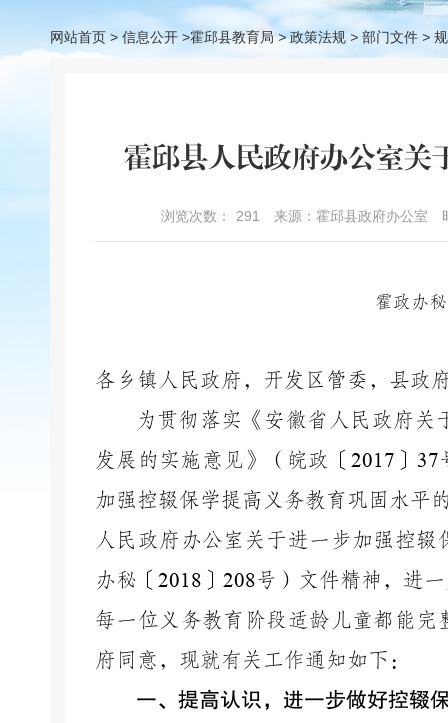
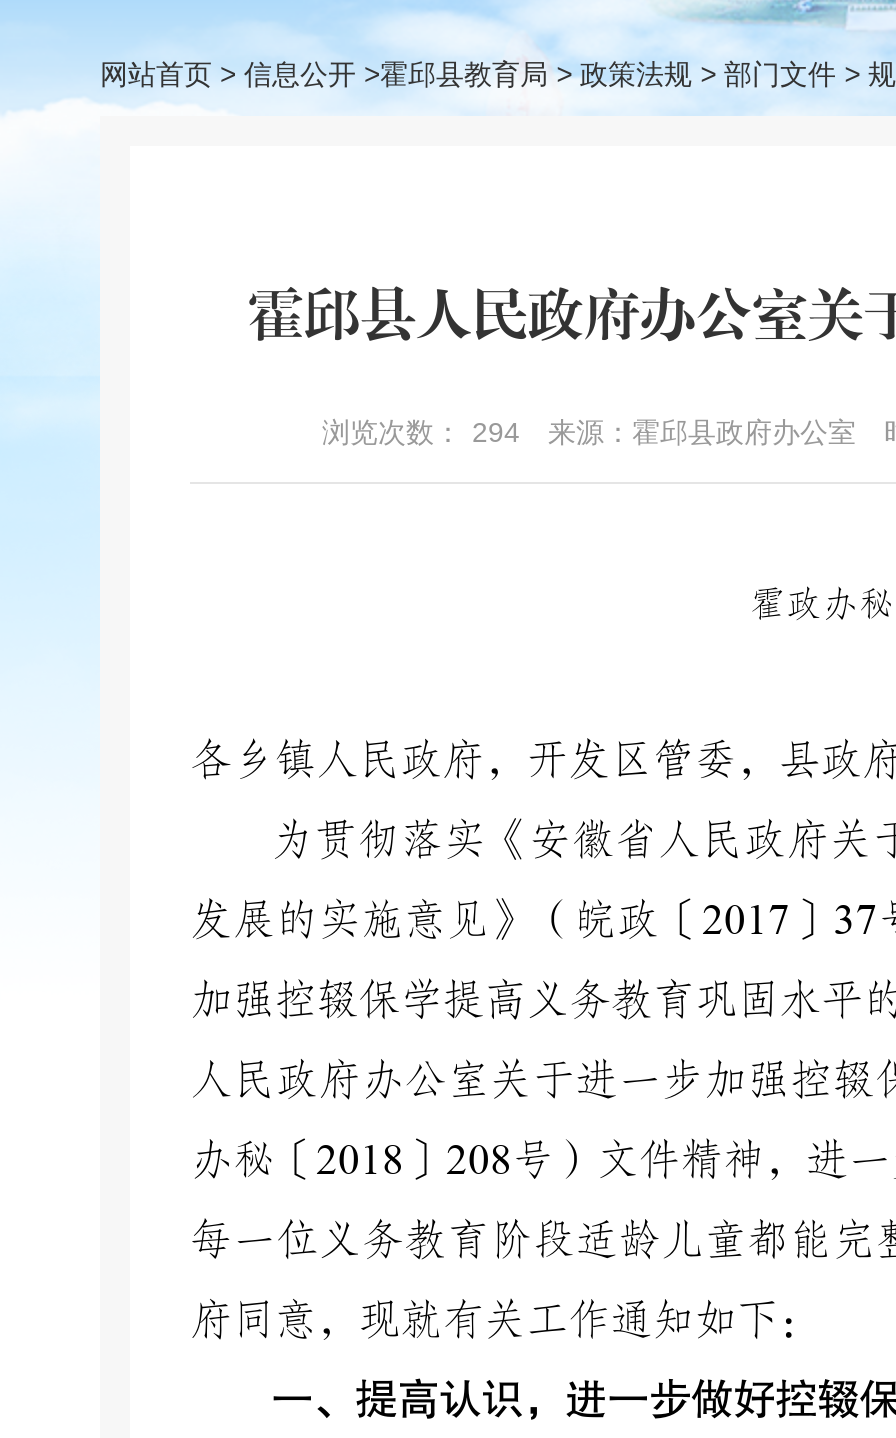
[161,208,260,224] 浏览次数： 291 -> [322,416,520,448] 浏览次数： 294

